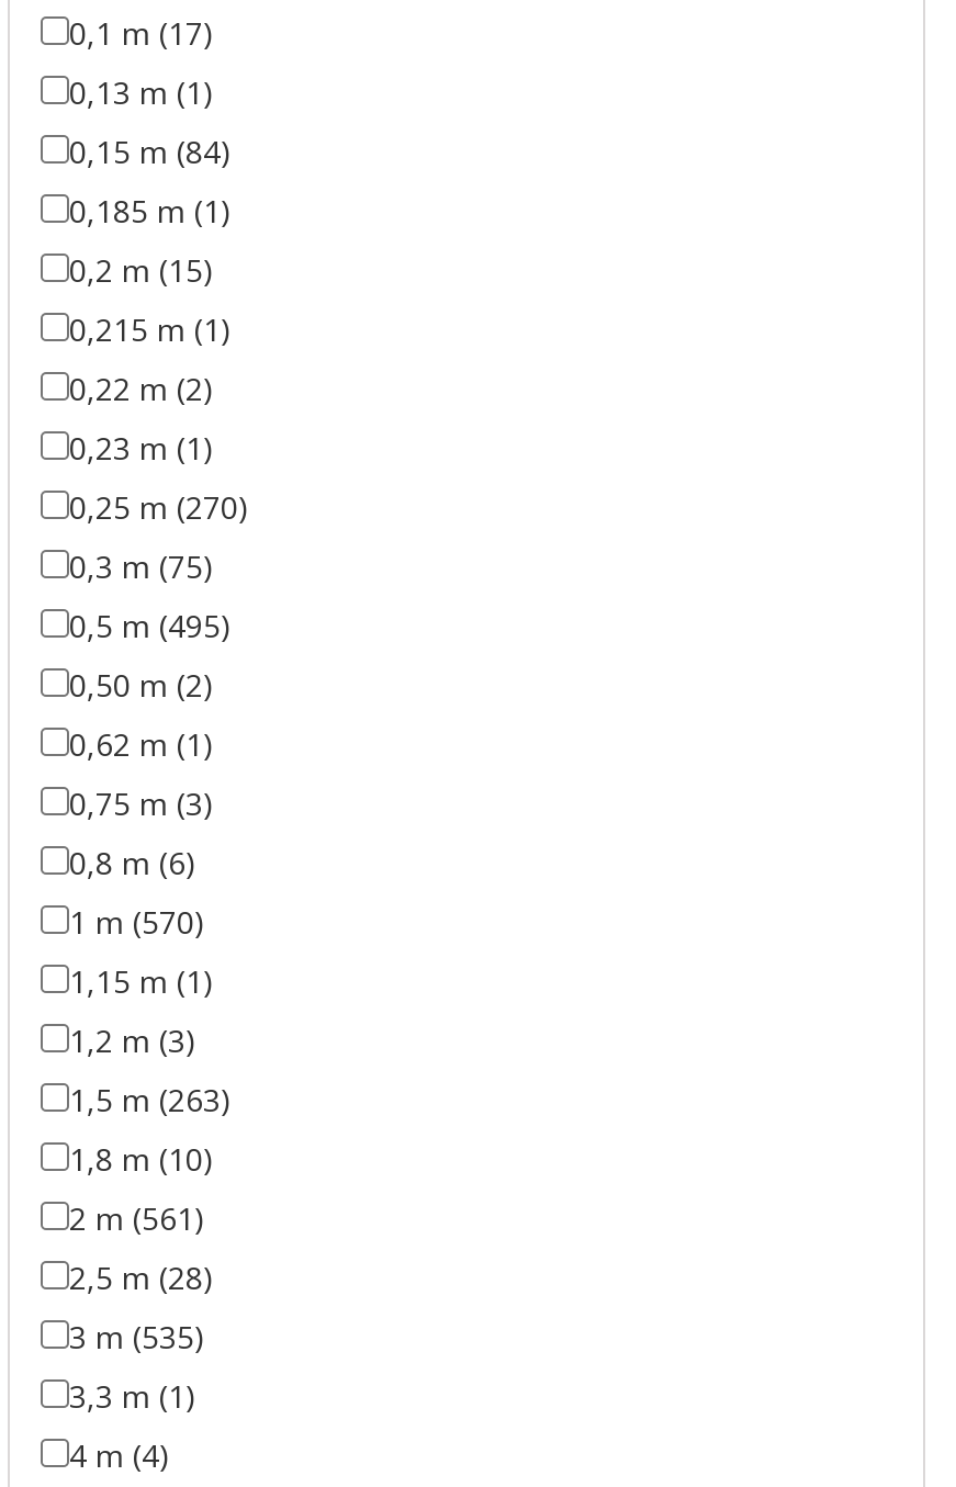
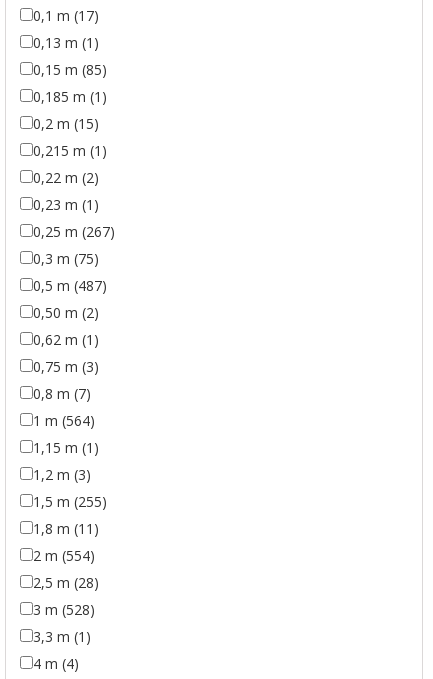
[69,131,232,172] 0,15 m (84) -> [33,60,107,79] 0,15 m (85)
[69,486,249,528] 0,25 m (270) -> [33,222,115,241] 0,25 m (267)
[69,605,232,646] 0,5 m (495) -> [33,276,107,295] 0,5 m (487)
[69,842,196,883] 0,8 m (6) -> [33,384,91,403] 0,8 m (7)
[69,901,205,943] 1 m (570) -> [33,411,95,430] 1 m (564)
[69,1079,232,1120] 1,5 m (263) -> [33,492,107,511] 1,5 m (255)
[69,1138,214,1180] 1,8 m (10) -> [33,519,99,538] 1,8 m (11)
[69,1197,205,1239] 2 m (561) -> [33,546,95,565] 2 m (554)
[69,1316,205,1358] 3 m (535) -> [33,600,95,619] 3 m (528)

